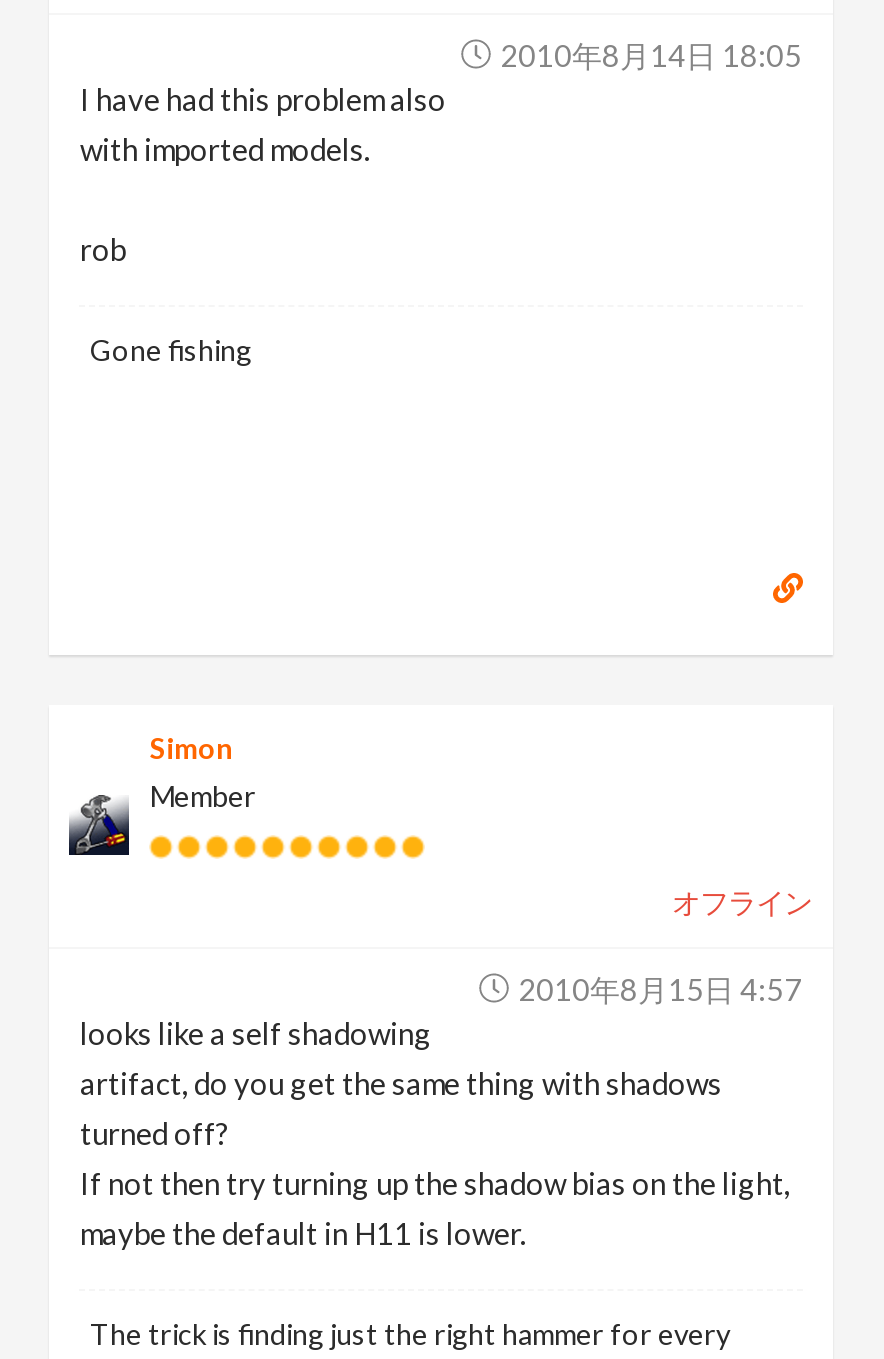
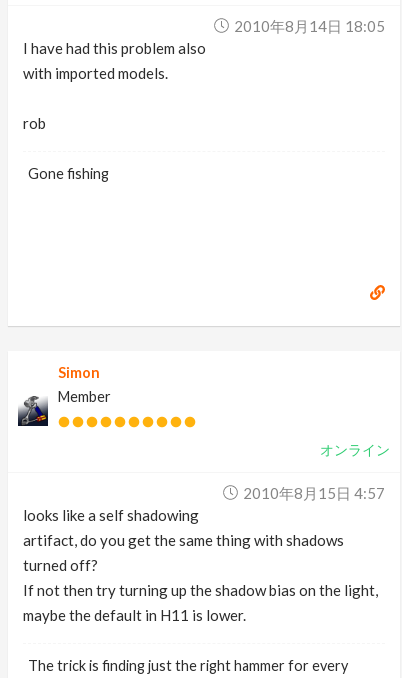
[672,884,812,918] オフライン -> [319,440,389,457] オンライン

